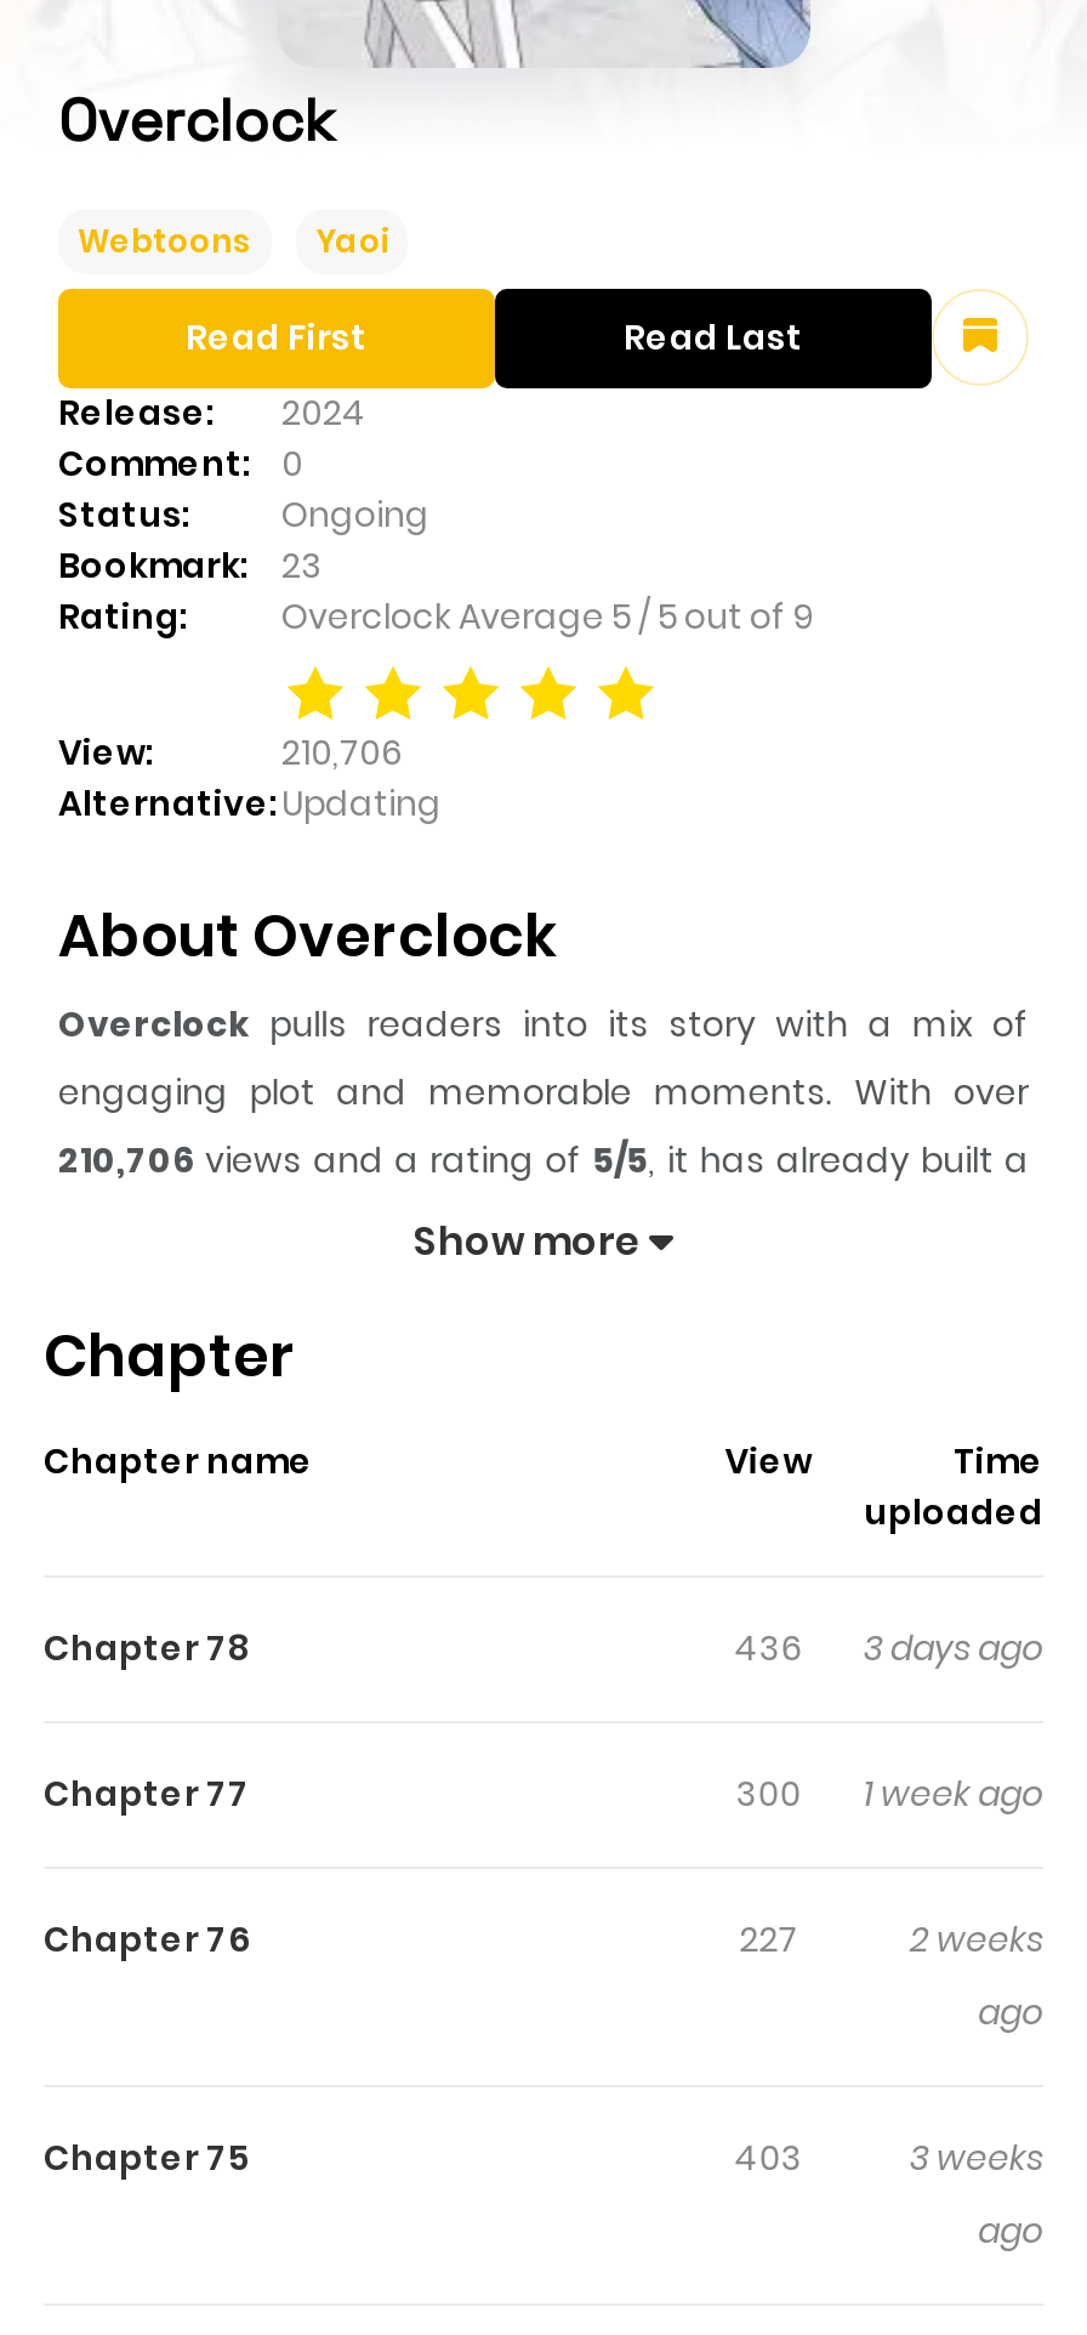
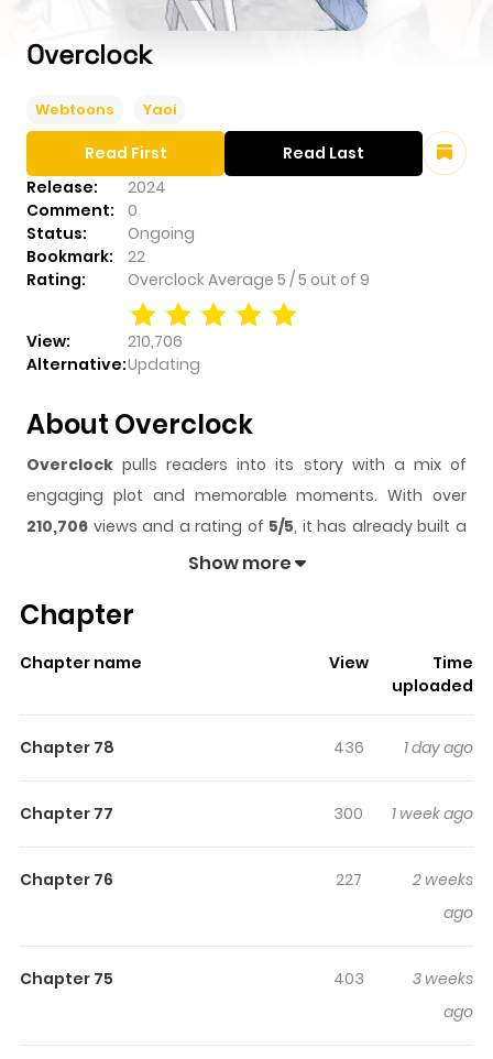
[58,542,323,590] Bookmark: 23 -> [26,246,145,268] Bookmark: 22
[734,1624,1043,1673] 436 3 days ago -> [333,737,473,759] 436 1 day ago

